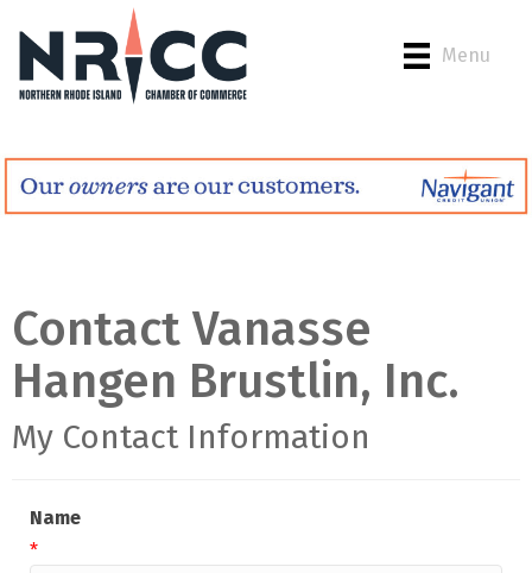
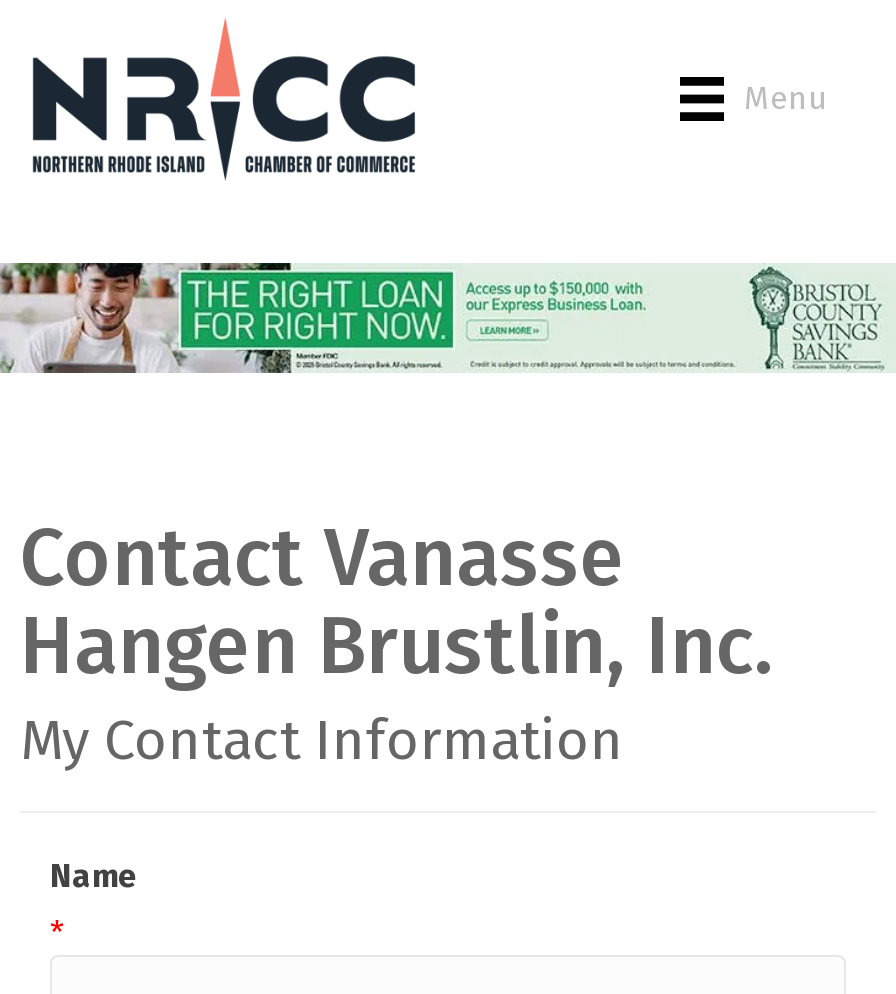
[4,153,528,219] [image] -> [6,261,890,375] [image]

